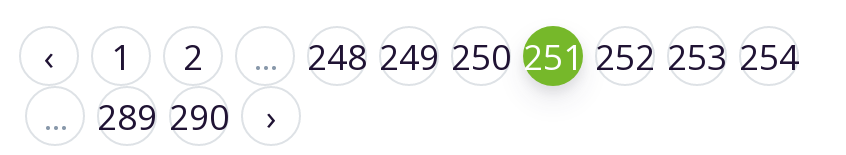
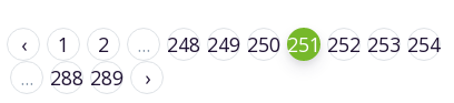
[97,91,229,139] 289 290 -> [50,64,124,90] 288 289

